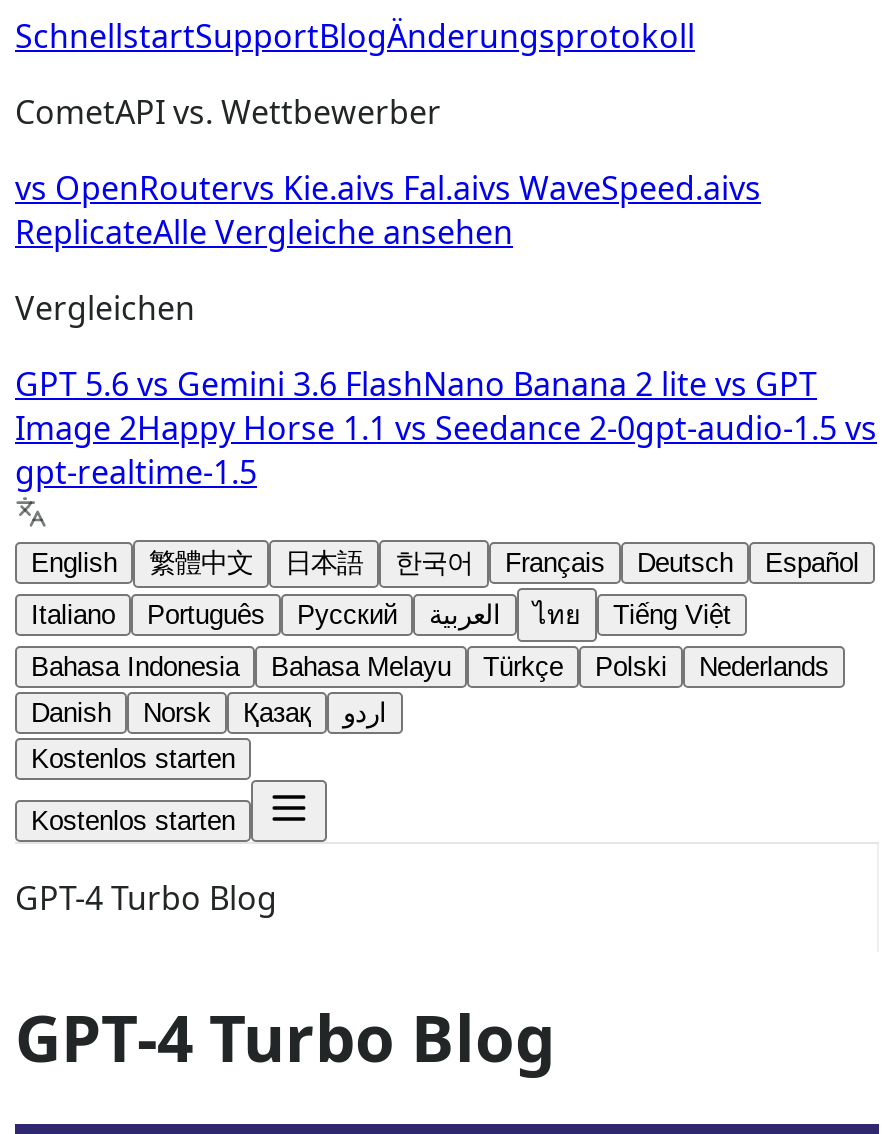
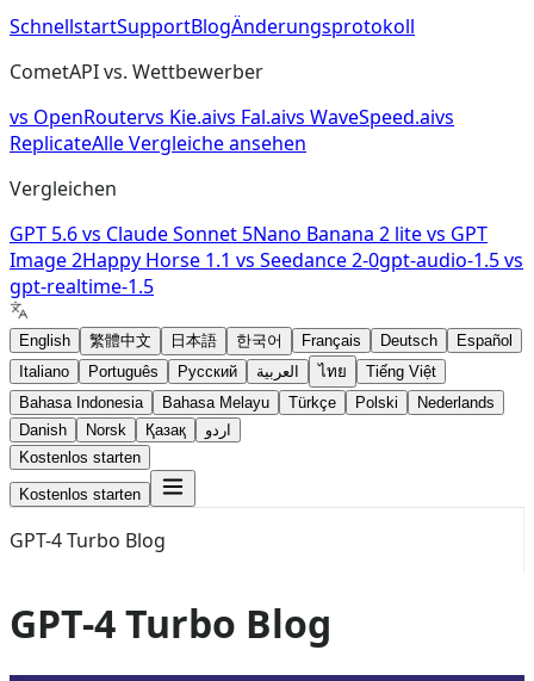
[15,362,817,406] GPT 5.6 vs Gemini 3.6 FlashNano Banana 2 lite vs GPT -> [10,221,488,247] GPT 5.6 vs Claude Sonnet 5Nano Banana 2 lite vs GPT

